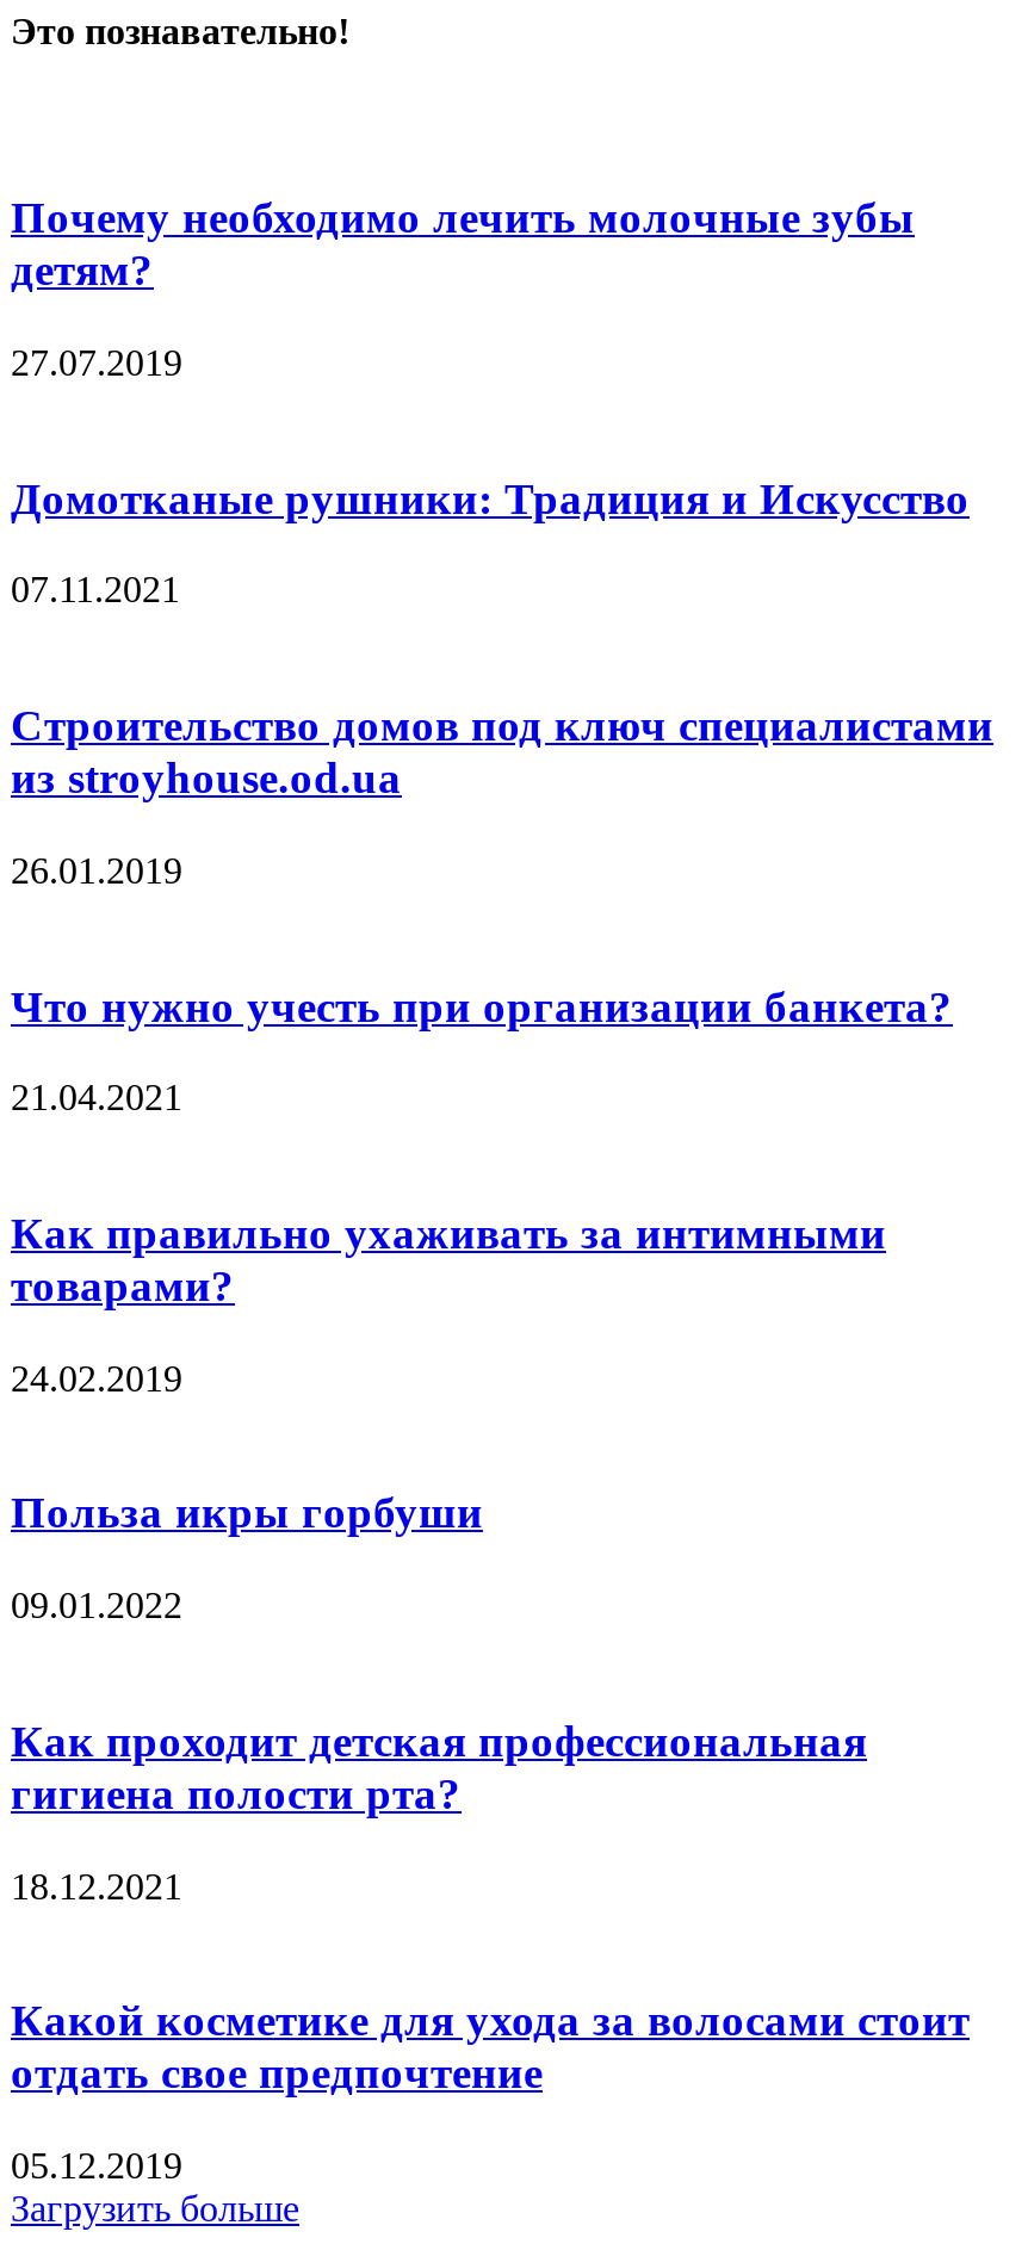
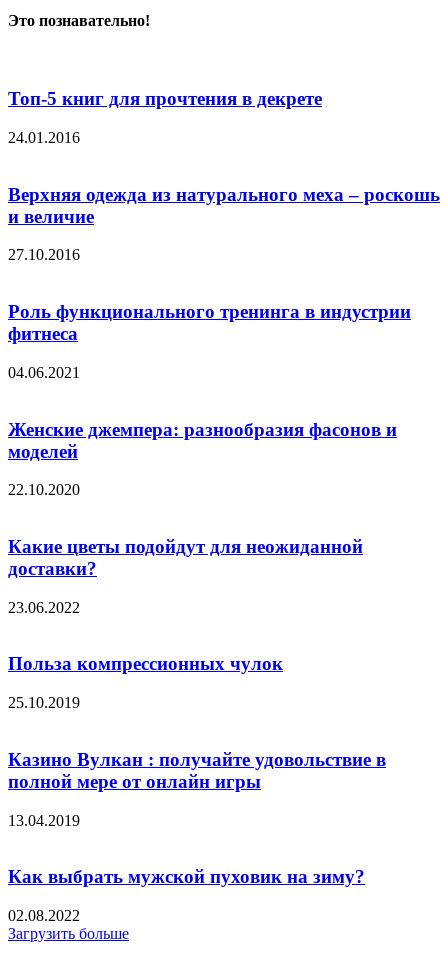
[11,192,915,295] Почему необходимо лечить молочные зубы | детям? -> [8,88,322,109] Топ-5 книг для прочтения в декрете
[11,342,182,383] 27.07.2019 -> [8,129,80,146] 24.01.2016
[11,472,970,522] Домотканые рушники: Традиция и Искусство -> [8,184,440,227] Верхняя одежда из натурального меха – роскошь | и величие
[11,569,180,610] 07.11.2021 -> [8,246,80,263] 27.10.2016
[11,700,993,803] Строительство домов под ключ специалистами | из stroyhouse.od.ua -> [8,301,411,344] Роль функционального тренинга в индустрии | фитнеса
[11,850,182,890] 26.01.2019 -> [8,364,80,381] 04.06.2021
[11,980,953,1030] Что нужно учесть при организации банкета? -> [8,418,397,461] Женские джемпера: разнообразия фасонов и | моделей
[11,1077,182,1118] 21.04.2021 -> [8,481,80,498] 22.10.2020
[11,1208,886,1310] Как правильно ухаживать за интимными | товарами? -> [8,536,363,579] Какие цветы подойдут для неожиданной | доставки?
[11,1357,182,1398] 24.02.2019 -> [8,599,80,616] 23.06.2022
[11,1488,483,1538] Польза икры горбуши -> [8,653,283,674] Польза компрессионных чулок
[11,1585,182,1625] 09.01.2022 -> [8,694,80,711] 25.10.2019
[11,1715,867,1818] Как проходит детская профессиональная | гигиена полости рта? -> [8,749,386,792] Казино Вулкан : получайте удовольствие в | полной мере от онлайн игры
[11,1865,182,1905] 18.12.2021 -> [8,811,80,828] 13.04.2019
[11,1995,970,2098] Какой косметике для ухода за волосами стоит | отдать свое предпочтение -> [8,866,365,887] Как выбрать мужской пуховик на зиму?
[11,2145,182,2186] 05.12.2019 -> [8,907,80,924] 02.08.2022

